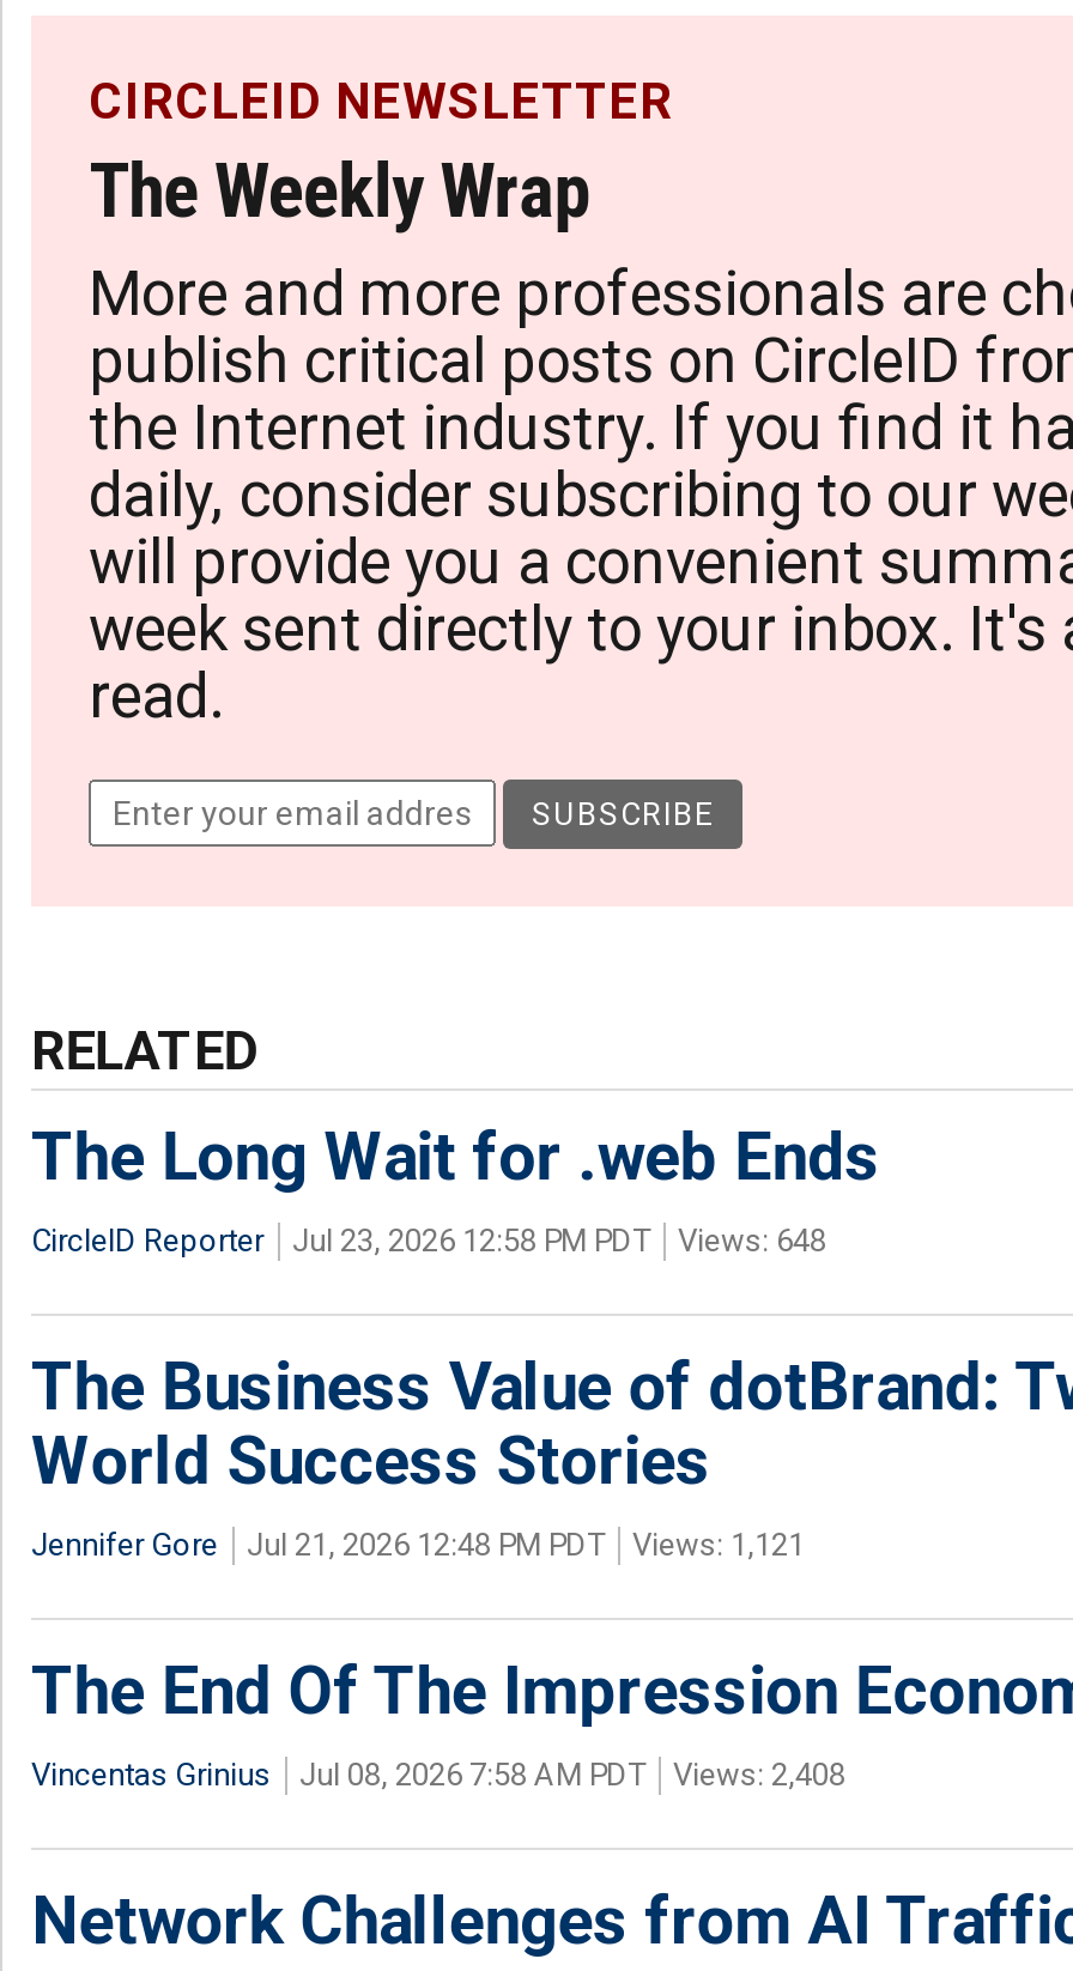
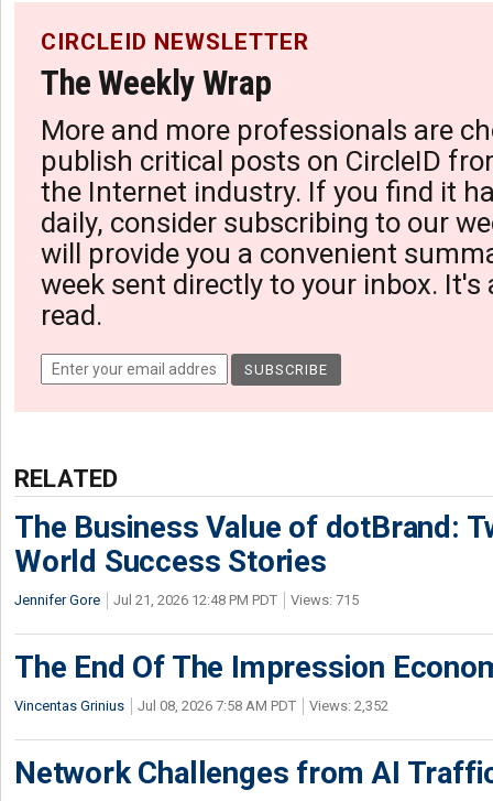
[31,1117,880,1259] The Long Wait for .web Ends | CircleID Reporter | Jul 23, 2026 12:58 PM PDT | Views: 648 -> none
[31,1527,805,1563] Jennifer Gore Jul 21, 2026 12:48 PM PDT Views: 1,121 -> [14,592,359,608] Jennifer Gore Jul 21, 2026 12:48 PM PDT Views: 715
[31,1757,845,1793] Vincentas Grinius Jul 08, 2026 7:58 AM PDT Views: 2,408 -> [14,697,388,714] Vincentas Grinius Jul 08, 2026 7:58 AM PDT Views: 2,352

